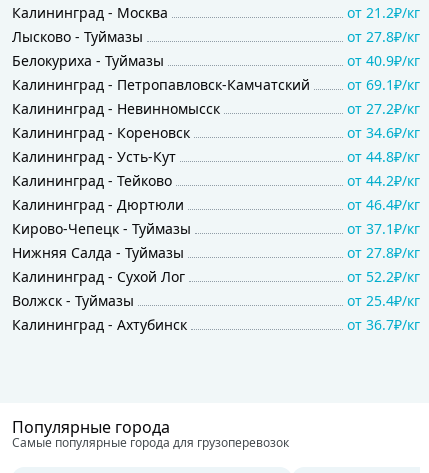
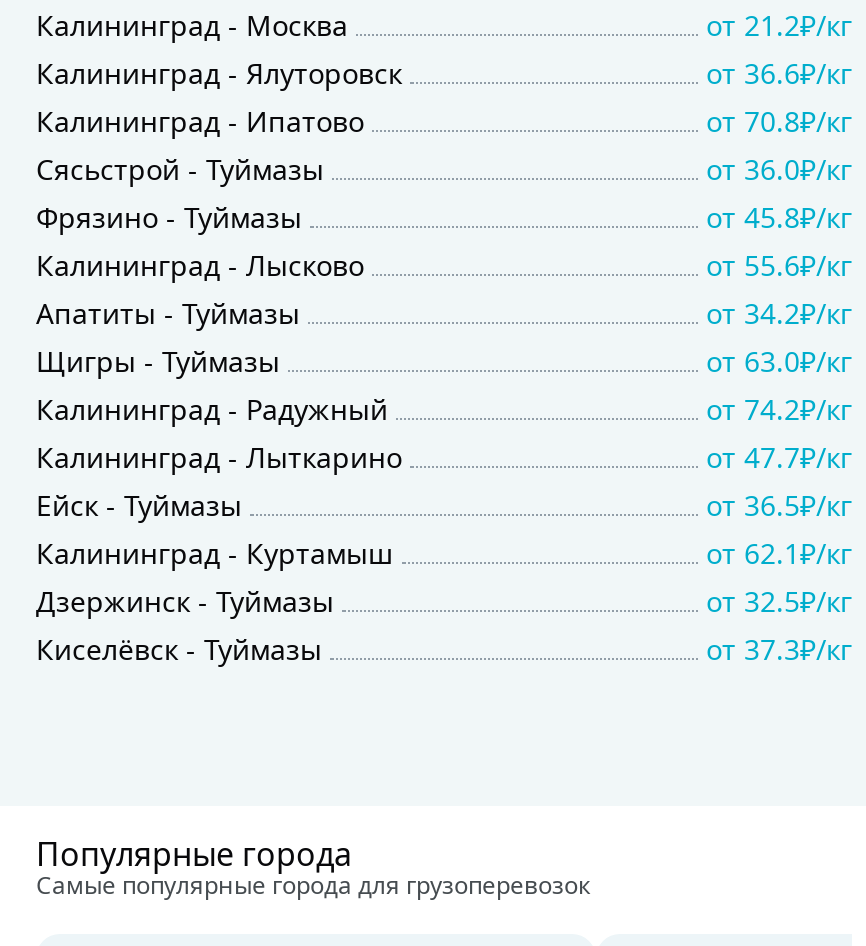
[12,27,420,334] Лысково - Туймазы | от 27.8₽/кг | Белокуриха - Туймазы | от 40.9₽/кг | Калининград - Петропавловск-Камчатский | от 69.1₽/кг | Калининград - Невинномысск | от 27.2₽/кг | Калининград - Кореновск | от 34.6₽/кг | Калининград - Усть-Кут | от 44.8₽/кг | Калининград - Тейково | от 44.2₽/кг | Калининград - Дюртюли | от 46.4₽/кг | Кирово-Чепецк - Туймазы | от 37.1₽/кг | Нижняя Салда - Туймазы | от 27.8₽/кг | Калининград - Сухой Лог | от 52.2₽/кг | Волжск - Туймазы | от 25.4₽/кг | Калининград - Ахтубинск | от 36.7₽/кг -> [36,55,852,669] Калининград - Ялуторовск | от 36.6₽/кг | Калининград - Ипатово | от 70.8₽/кг | Сясьстрой - Туймазы | от 36.0₽/кг | Фрязино - Туймазы | от 45.8₽/кг | Калининград - Лысково | от 55.6₽/кг | Апатиты - Туймазы | от 34.2₽/кг | Щигры - Туймазы | от 63.0₽/кг | Калининград - Радужный | от 74.2₽/кг | Калининград - Лыткарино | от 47.7₽/кг | Ейск - Туймазы | от 36.5₽/кг | Калининград - Куртамыш | от 62.1₽/кг | Дзержинск - Туймазы | от 32.5₽/кг | Киселёвск - Туймазы | от 37.3₽/кг

